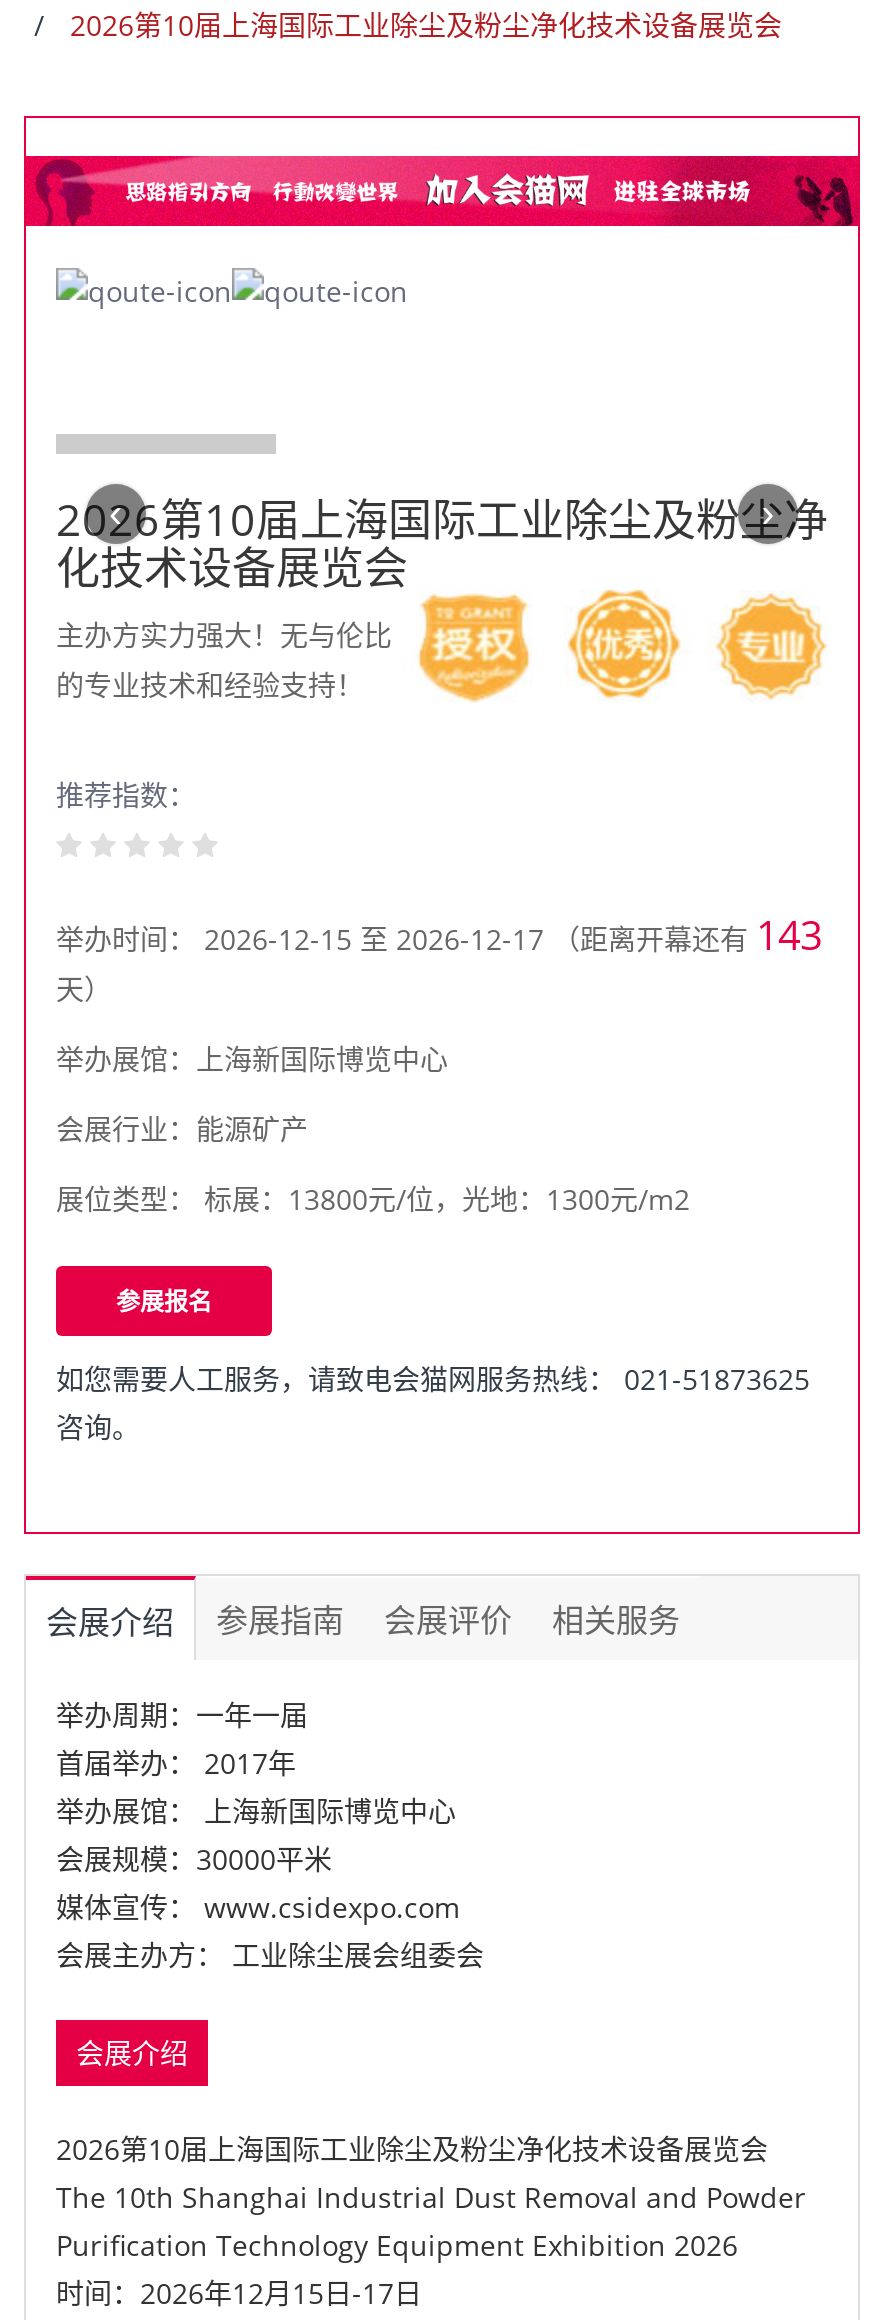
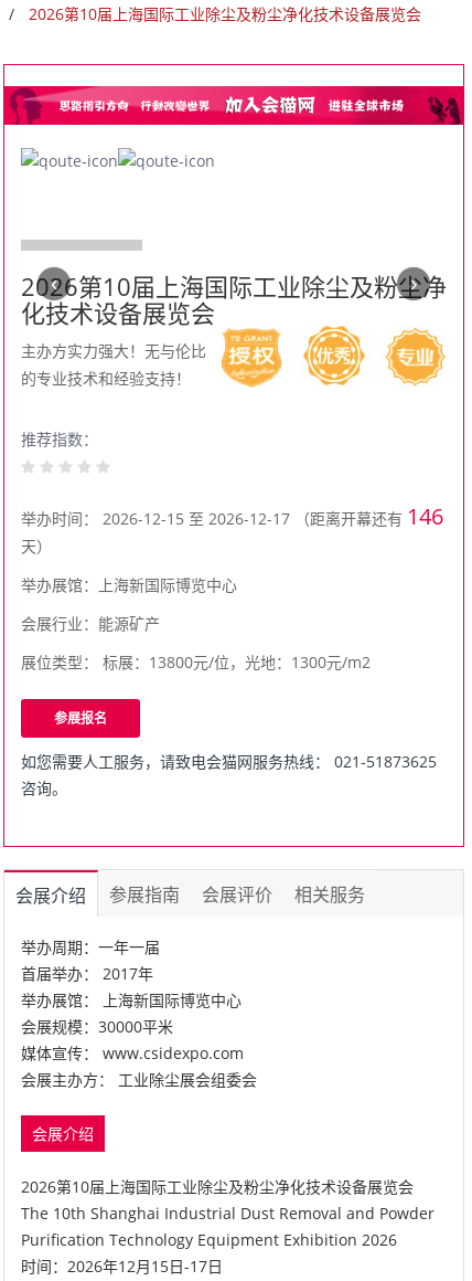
[56,908,822,962] 举办时间： 2026-12-15 至 2026-12-17 （距离开幕还有143 -> [21,501,443,531] 举办时间： 2026-12-15 至 2026-12-17 （距离开幕还有146

